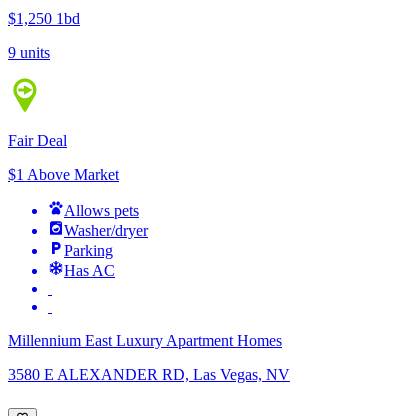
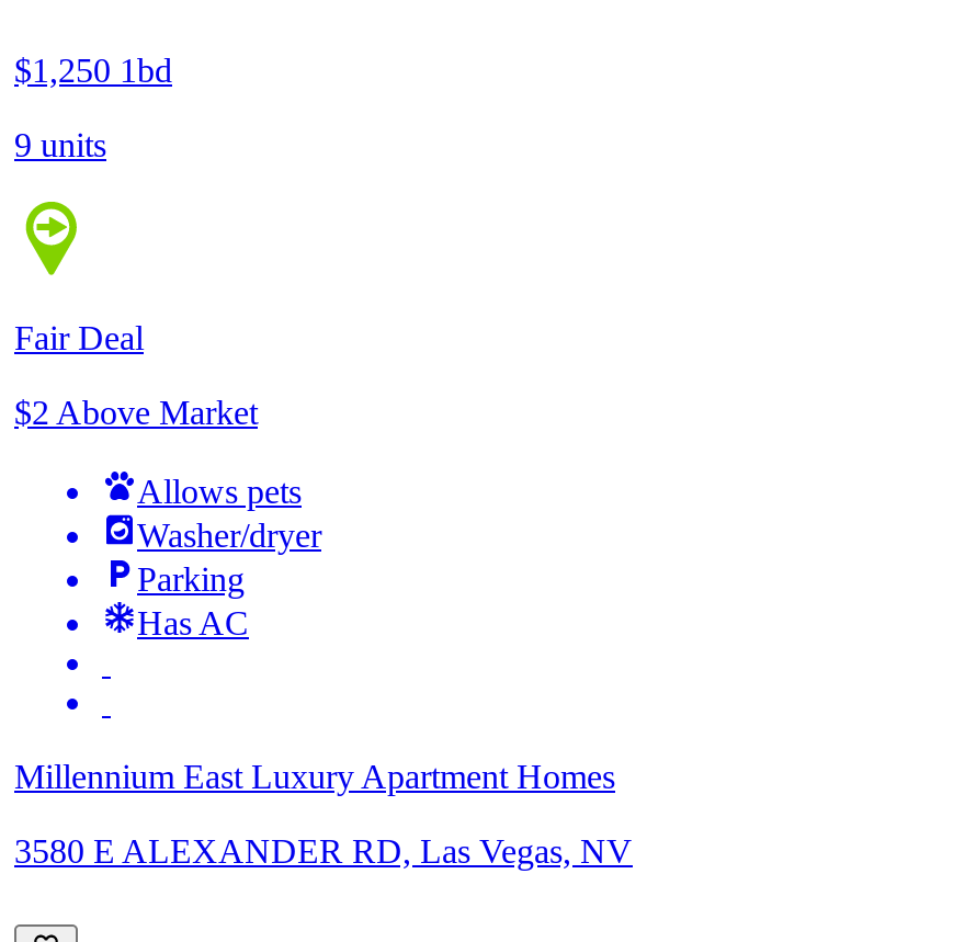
[8,166,119,183] $1 Above Market -> [14,395,258,432] $2 Above Market

